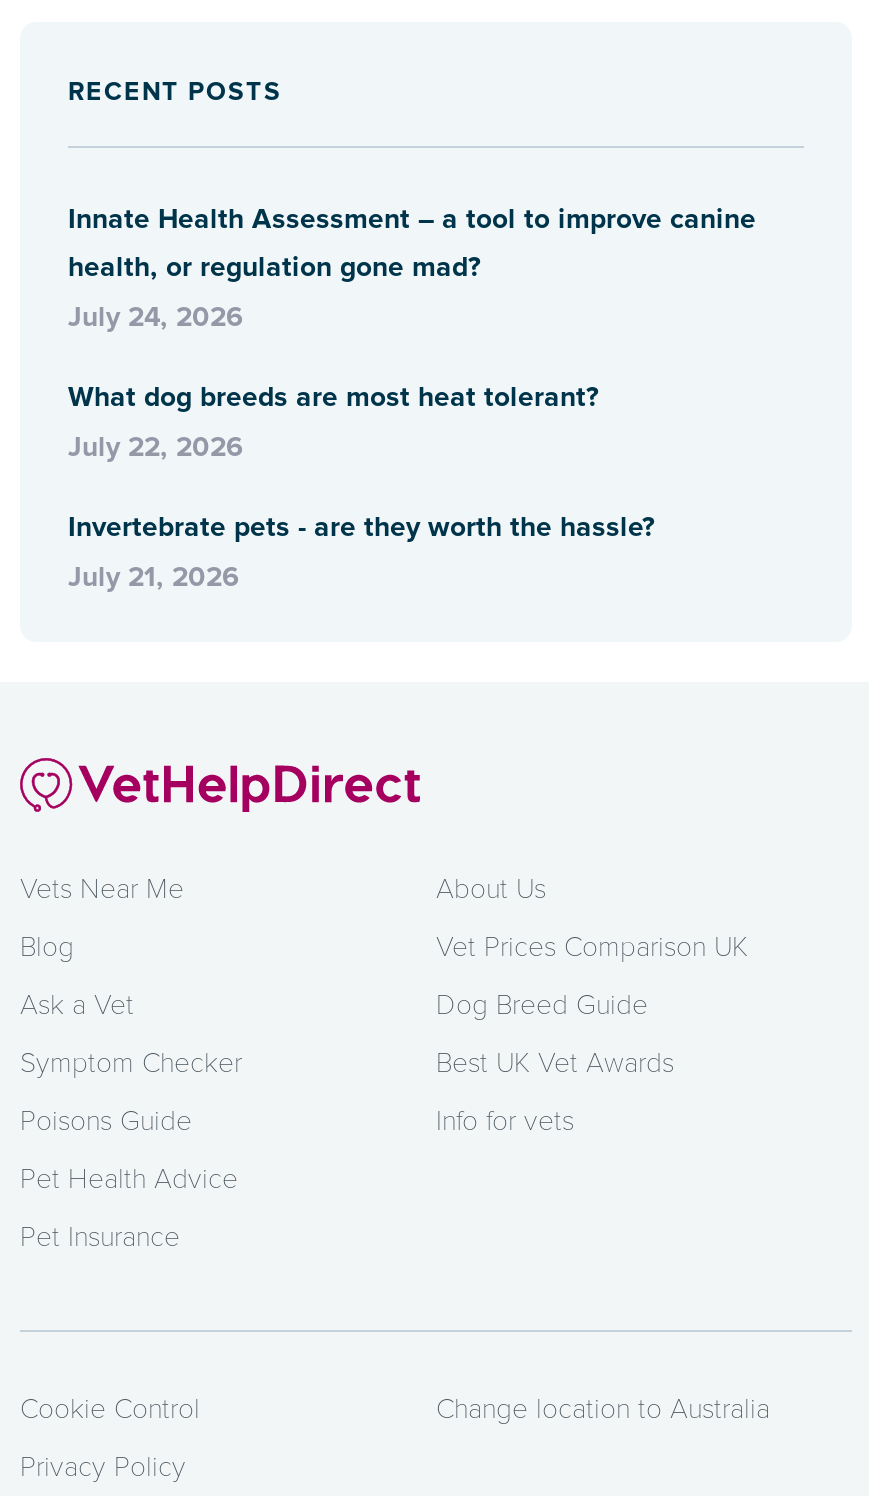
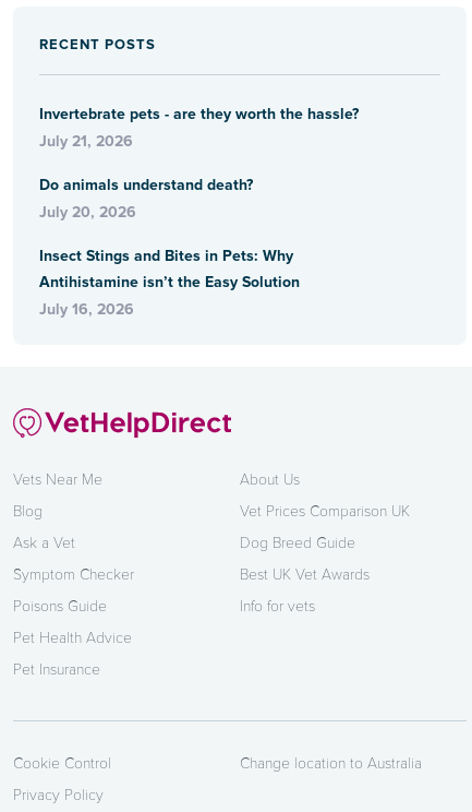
[68,202,756,464] Innate Health Assessment – a tool to improve canine | health, or regulation gone mad? | July 24, 2026 | What dog breeds are most heat tolerant? | July 22, 2026 -> none
moved [68,510,662,594] -> [39,105,363,150]: Invertebrate pets - are they worth the hassle? | July 21, 2026
none -> [39,175,304,318] Do animals understand death? | July 20, 2026 | Insect Stings and Bites in Pets: Why | Antihistamine isn’t the Easy Solution | July 16, 2026

